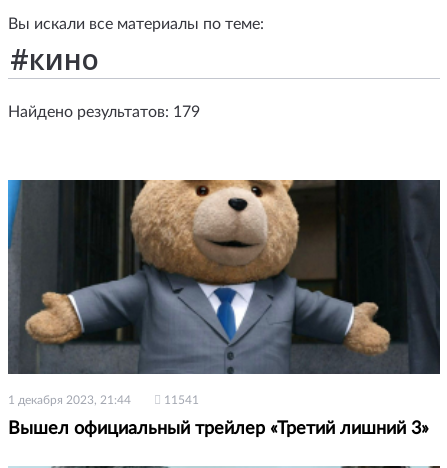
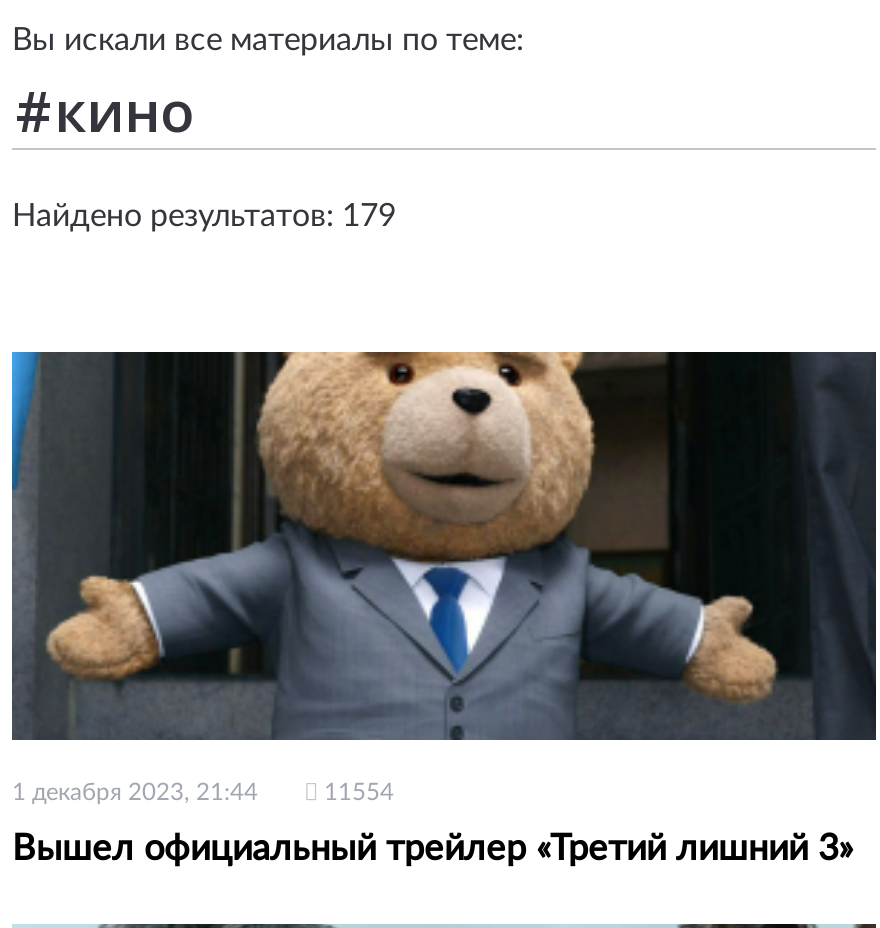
[161,394,199,406] 11541 -> [318,780,394,804] 11554

